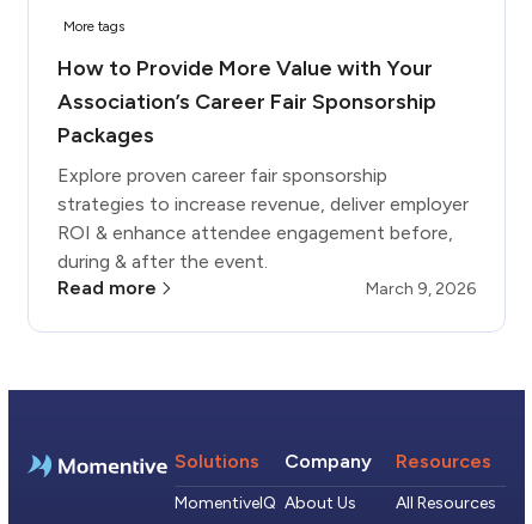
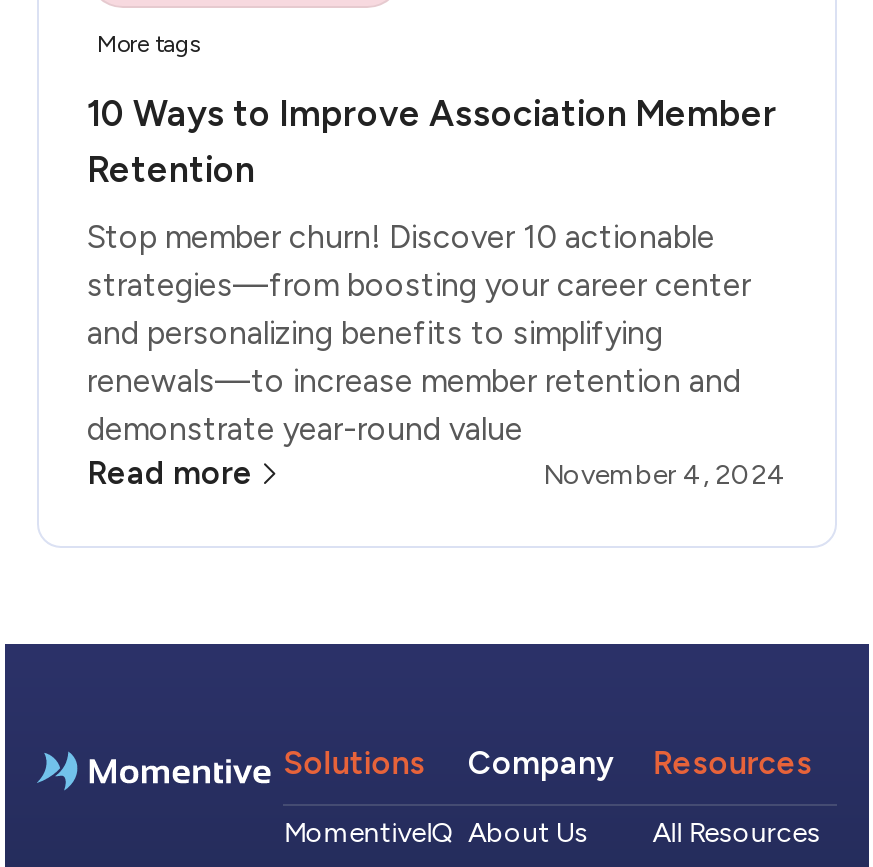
[57,55,436,148] How to Provide More Value with Your | Association’s Career Fair Sponsorship | Packages -> [87,92,777,192] 10 Ways to Improve Association Member | Retention
[57,164,469,273] Explore proven career fair sponsorship | strategies to increase revenue, deliver employer | ROI & enhance attendee engagement before, | during & after the event. -> [87,218,751,448] Stop member churn! Discover 10 actionable | strategies—from boosting your career center | and personalizing benefits to simplifying | renewals—to increase member retention and | demonstrate year-round value
[366,279,476,299] March 9, 2026 -> [543,458,787,492] November 4, 2024

